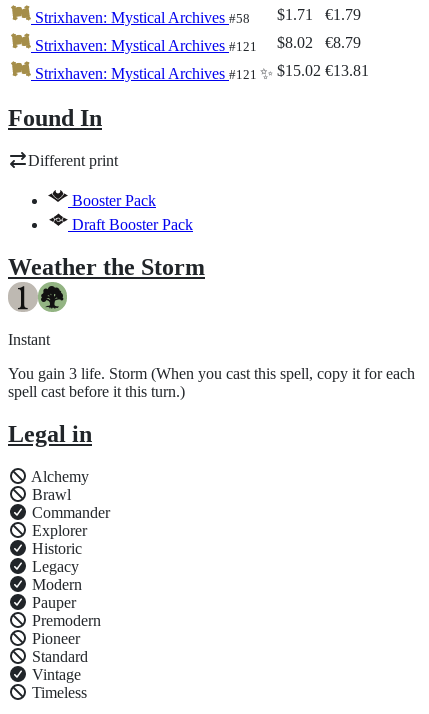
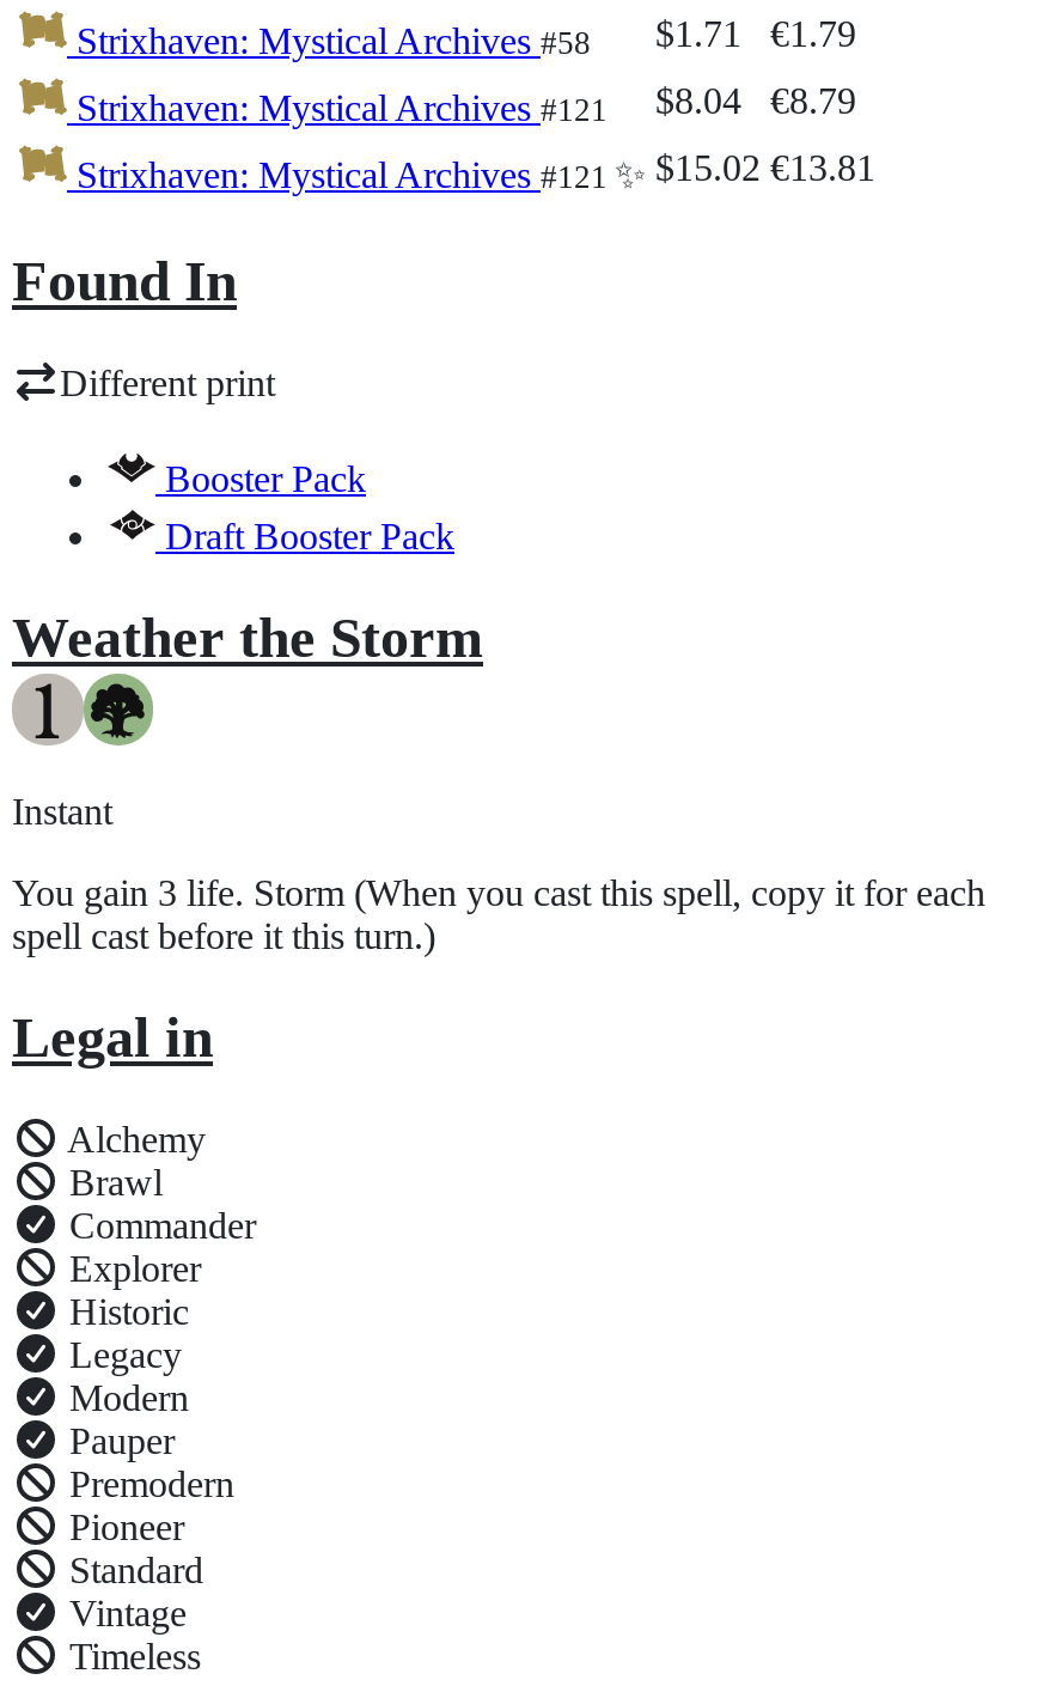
[31,33,361,53] Strixhaven: Mystical Archives #121 $8.02 €8.79 -> [67,79,856,127] Strixhaven: Mystical Archives #121 $8.04 €8.79

